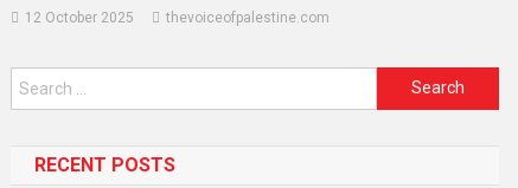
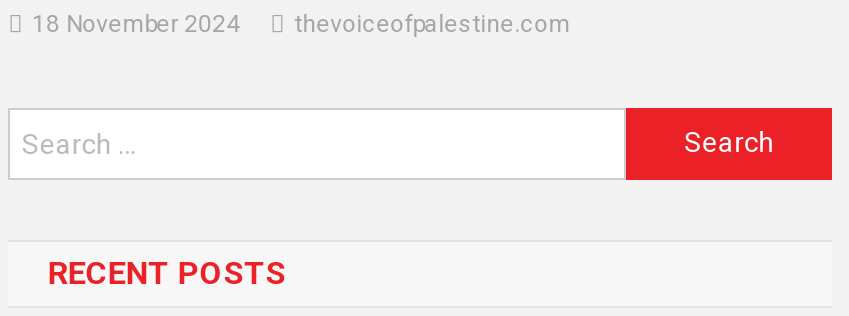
[25,9,330,26] 12 October 2025 thevoiceofpalestine.com -> [32,10,570,38] 18 November 2024 thevoiceofpalestine.com

